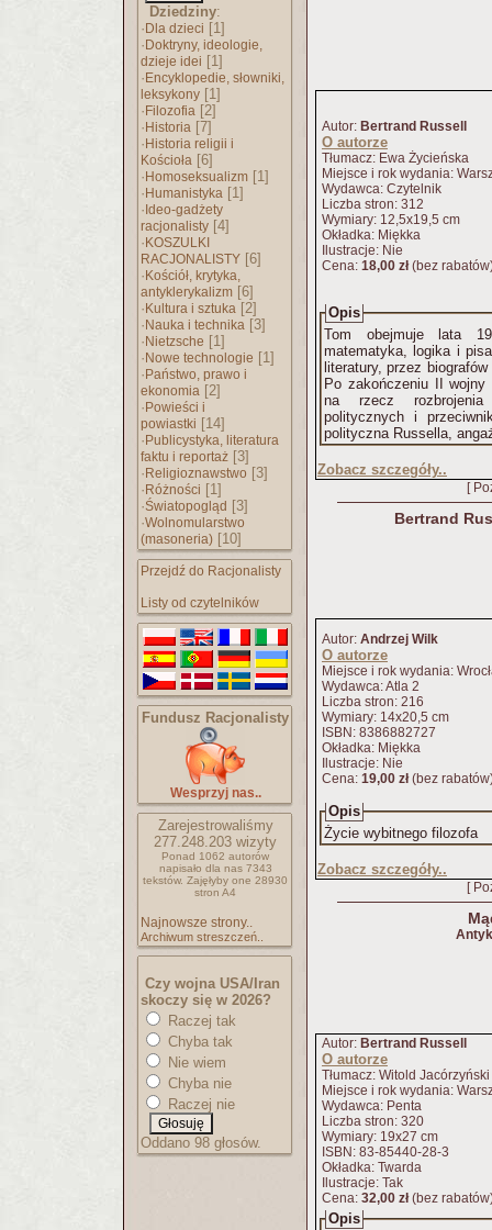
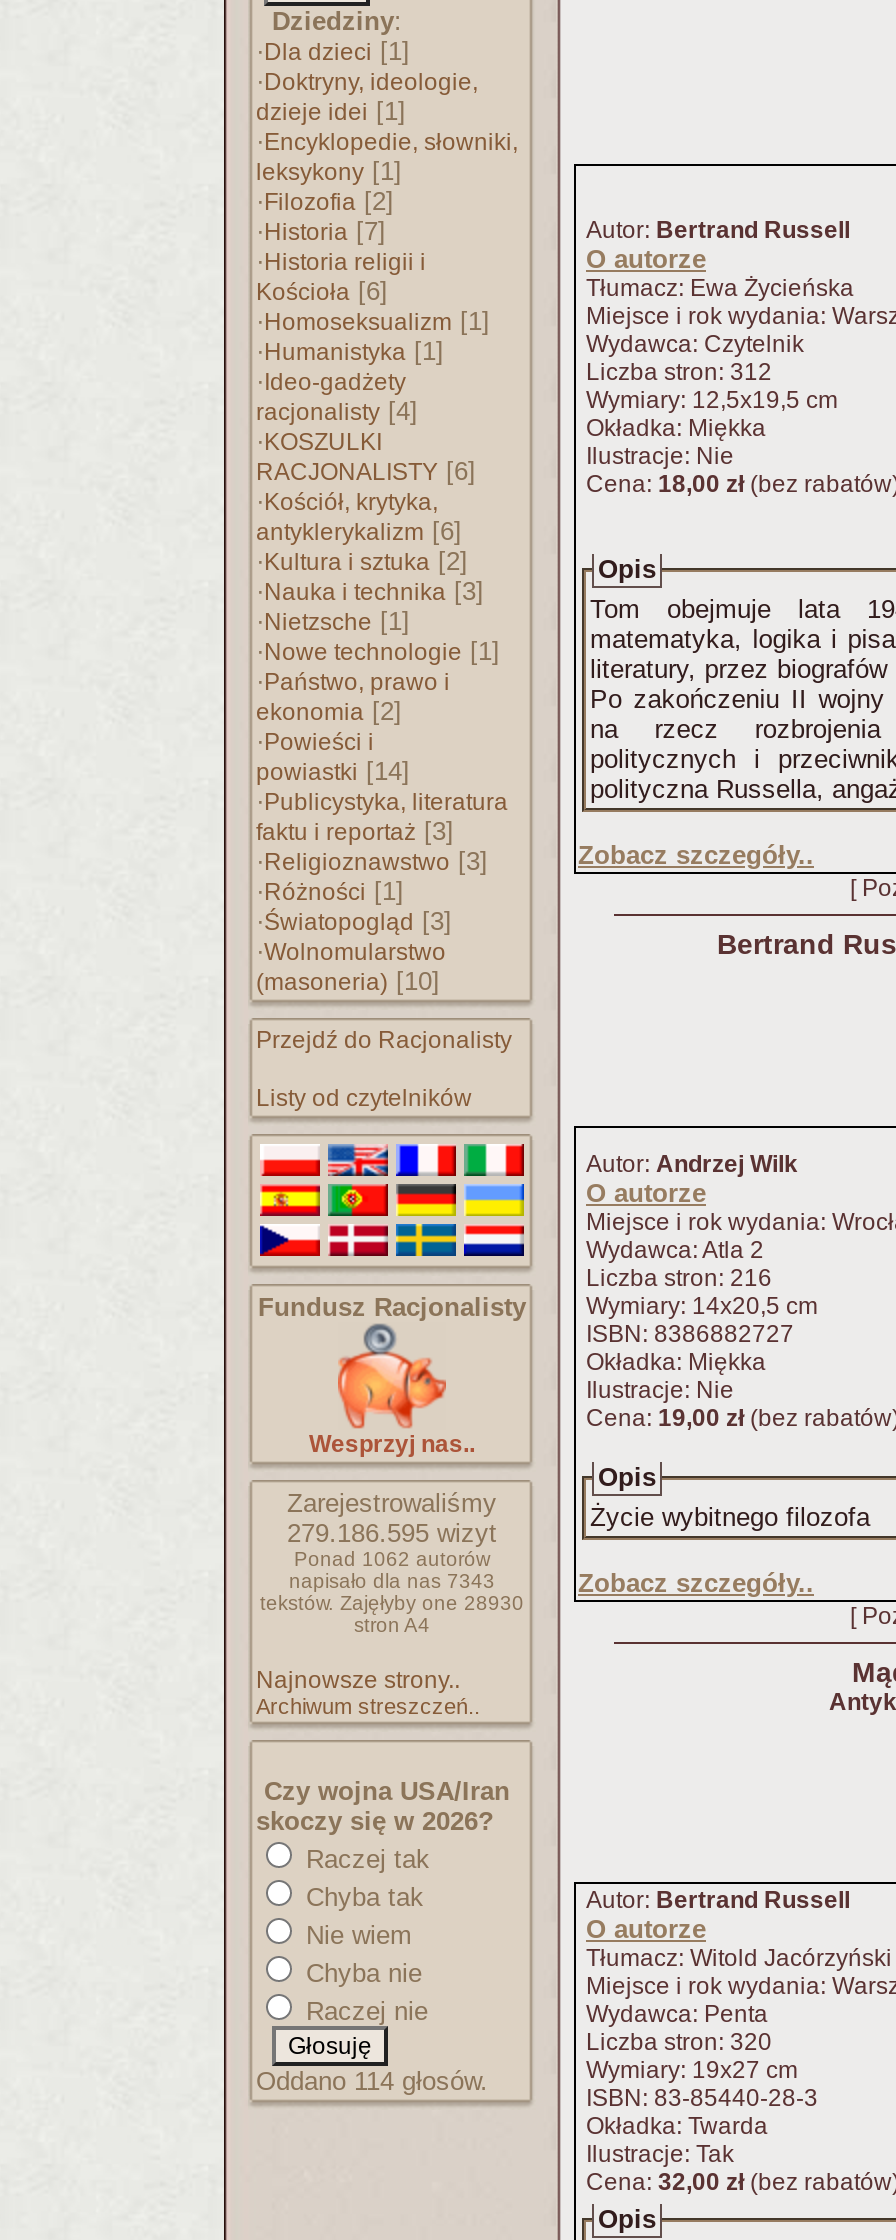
[154,834,277,850] 277.248.203 wizyty -> [287,1518,497,1548] 279.186.595 wizyt
[141,1134,261,1151] Oddano 98 głosów. -> [256,2066,488,2096] Oddano 114 głosów.

